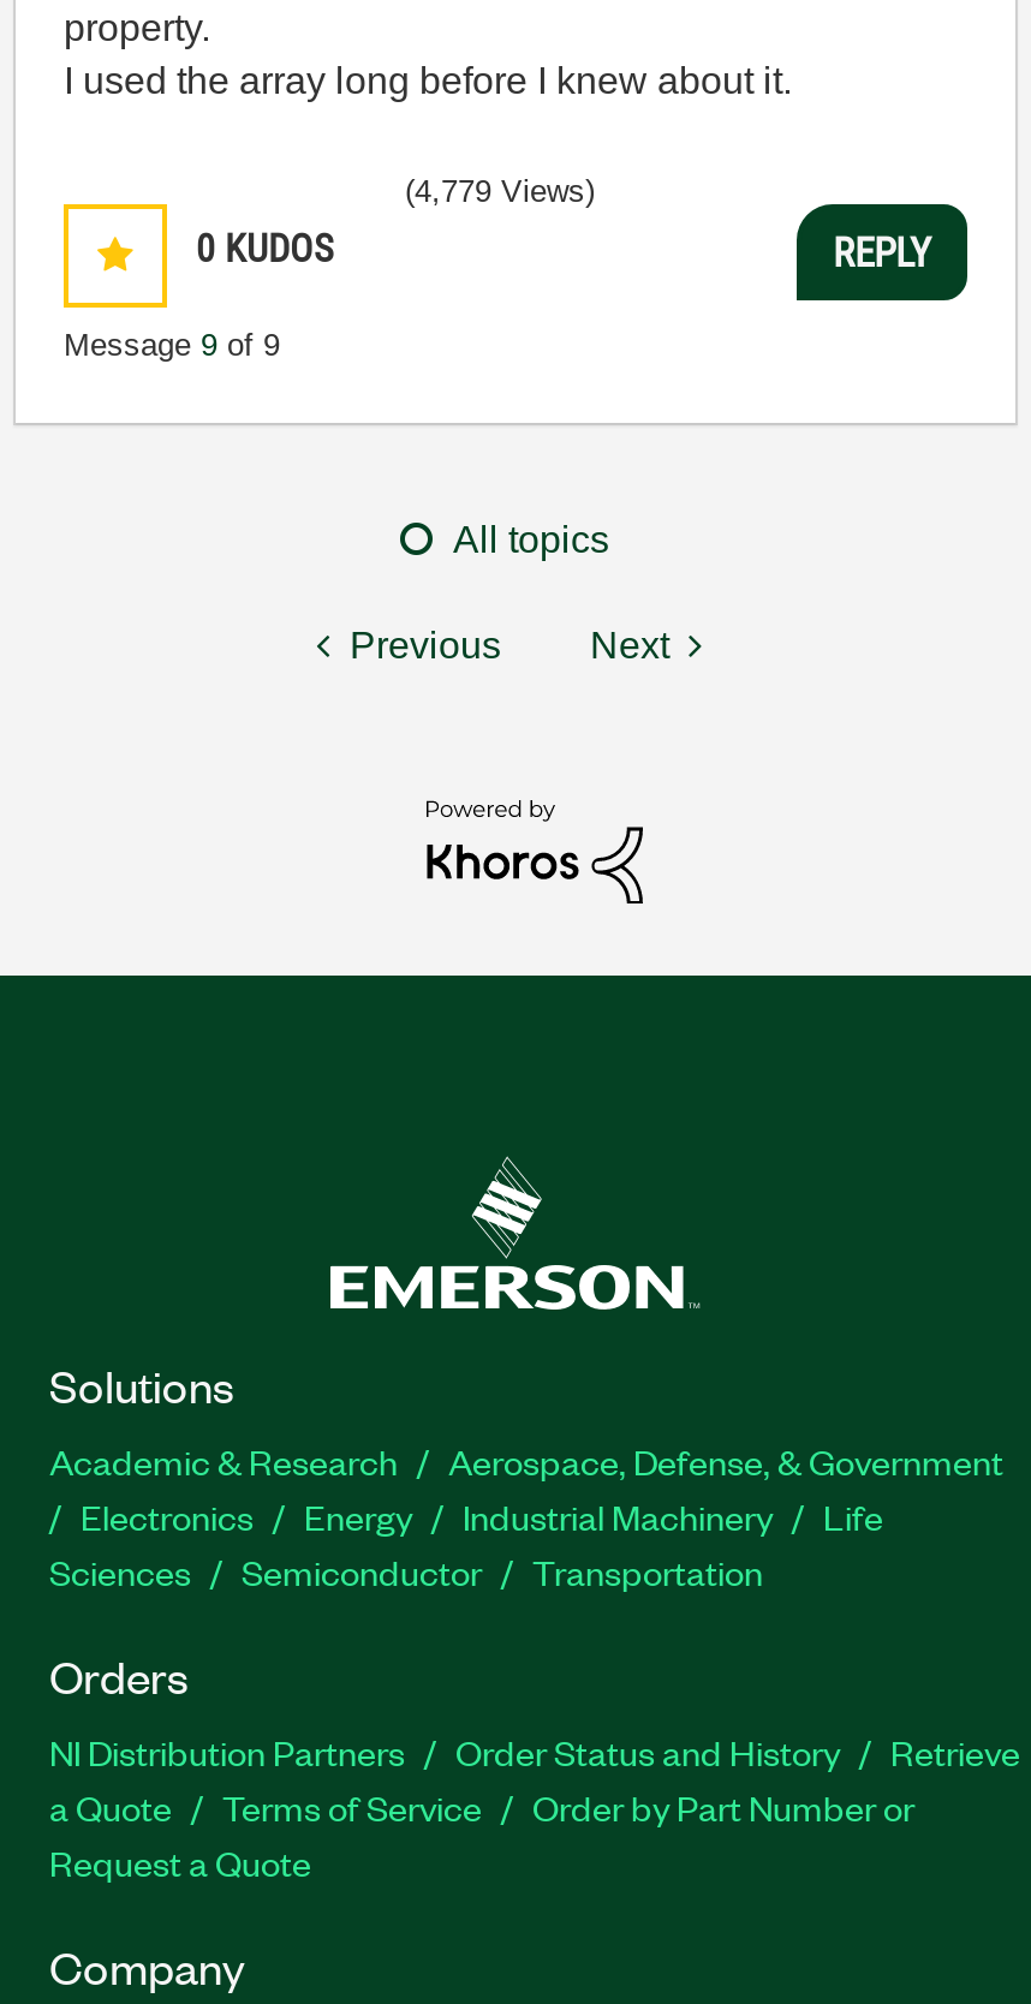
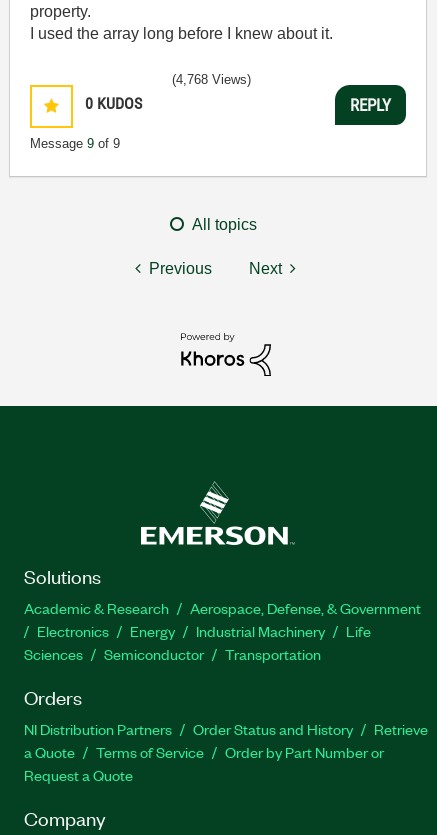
[405,173,595,209] (4,779 Views) -> [172,72,251,87] (4,768 Views)

